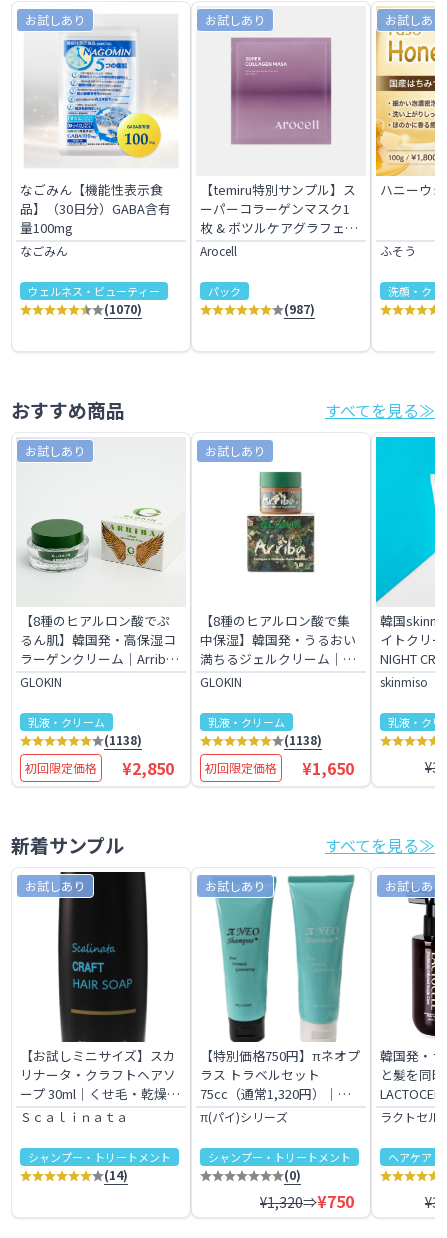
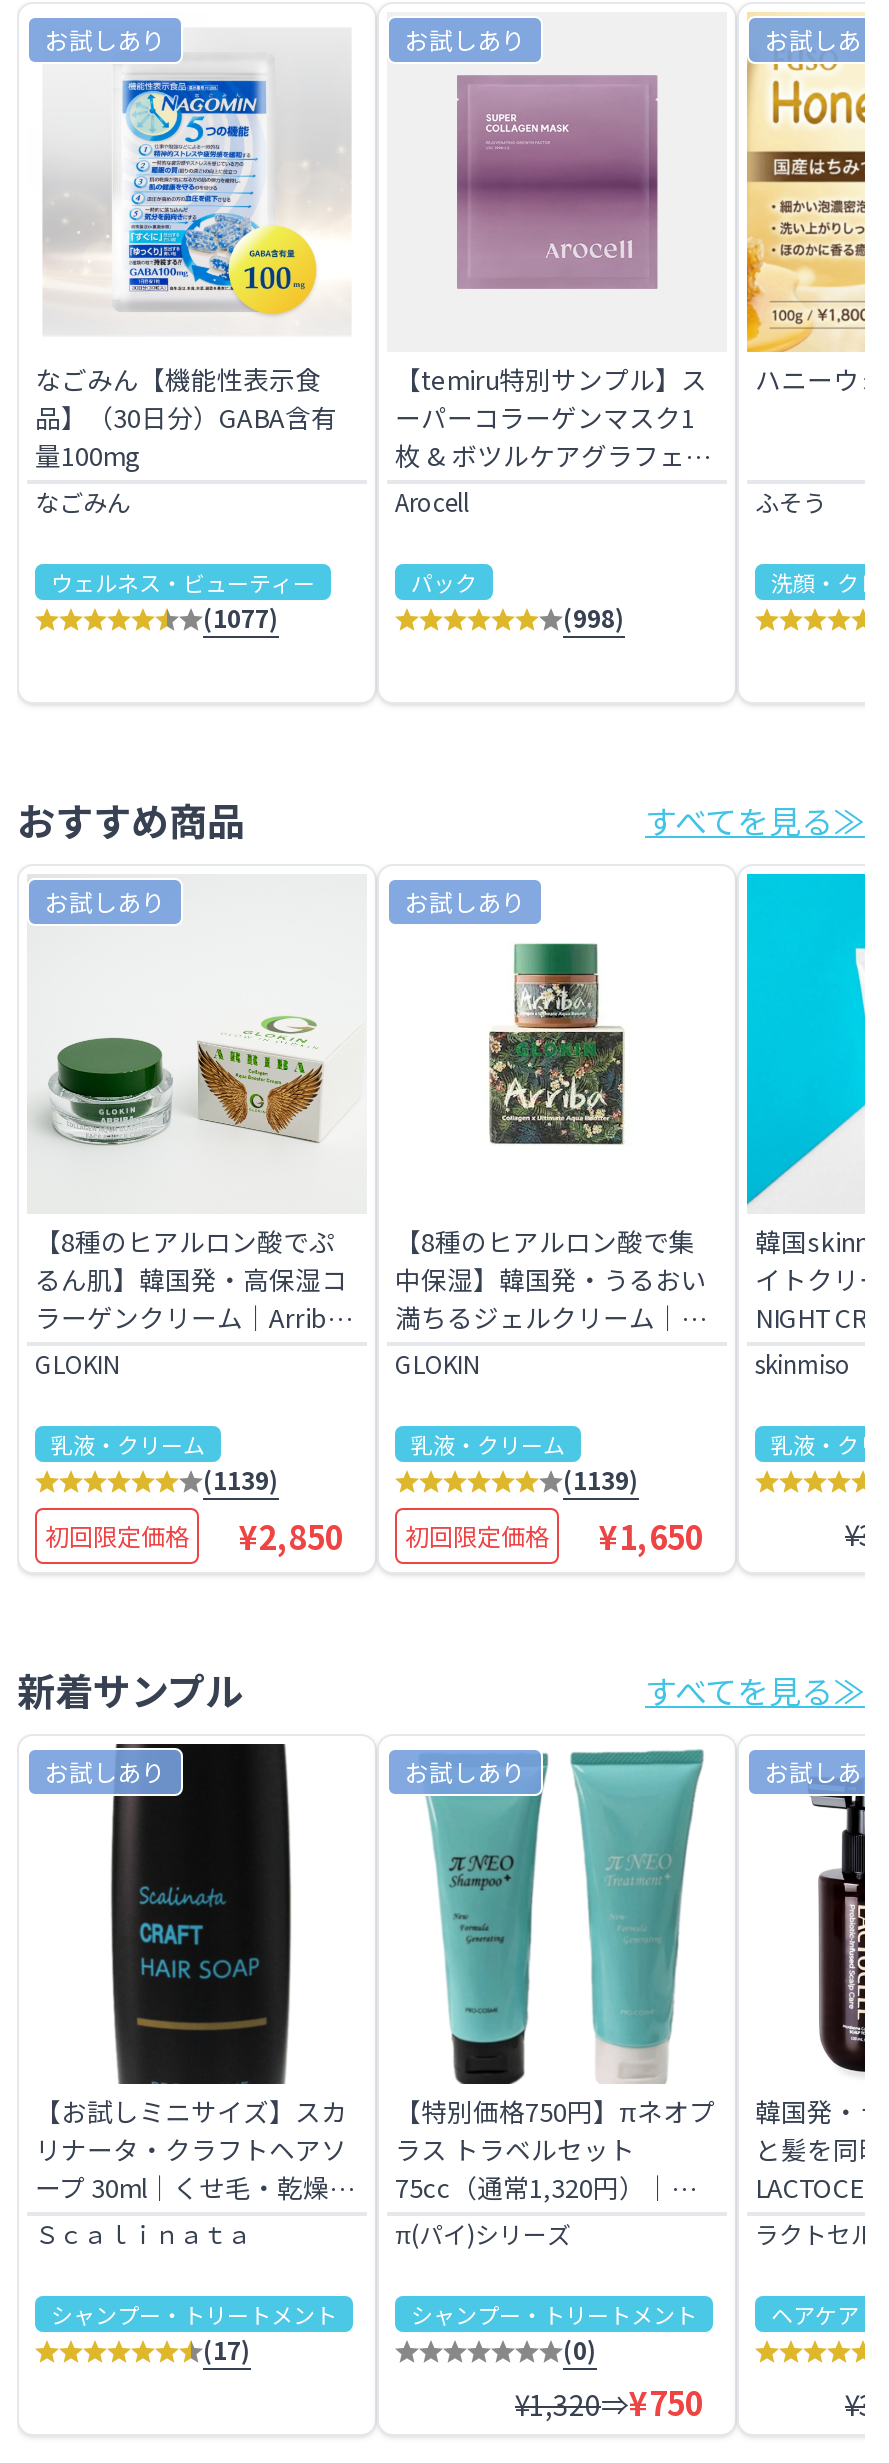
[104,300,142,317] (1070) -> [203,601,279,635] (1077)
[284,300,315,317] (987) -> [563,601,625,635] (998)
[104,731,142,748] (1138) -> [203,1463,279,1497] (1139)
[284,731,322,748] (1138) -> [563,1463,639,1497] (1139)
[104,1166,128,1183] (14) -> [203,2333,251,2367] (17)

